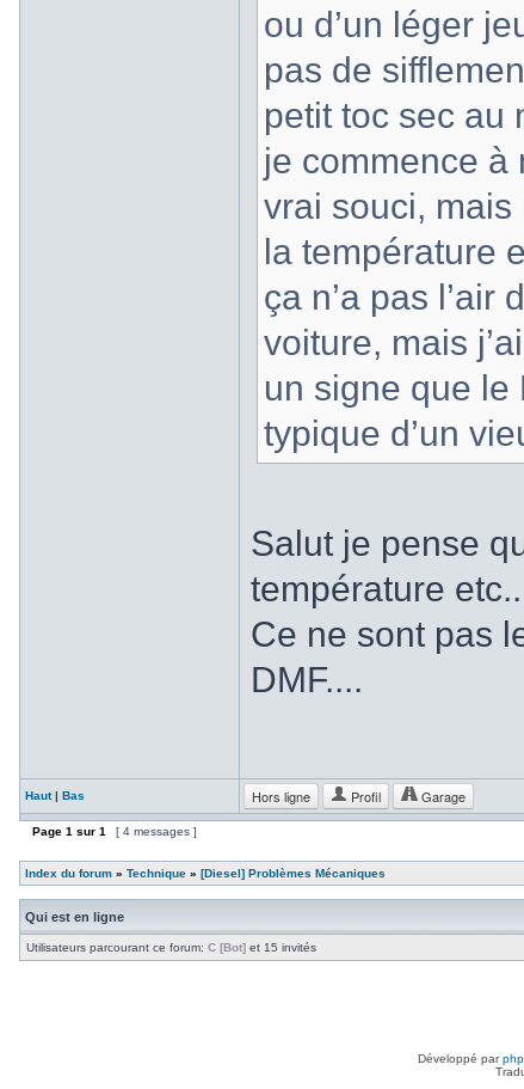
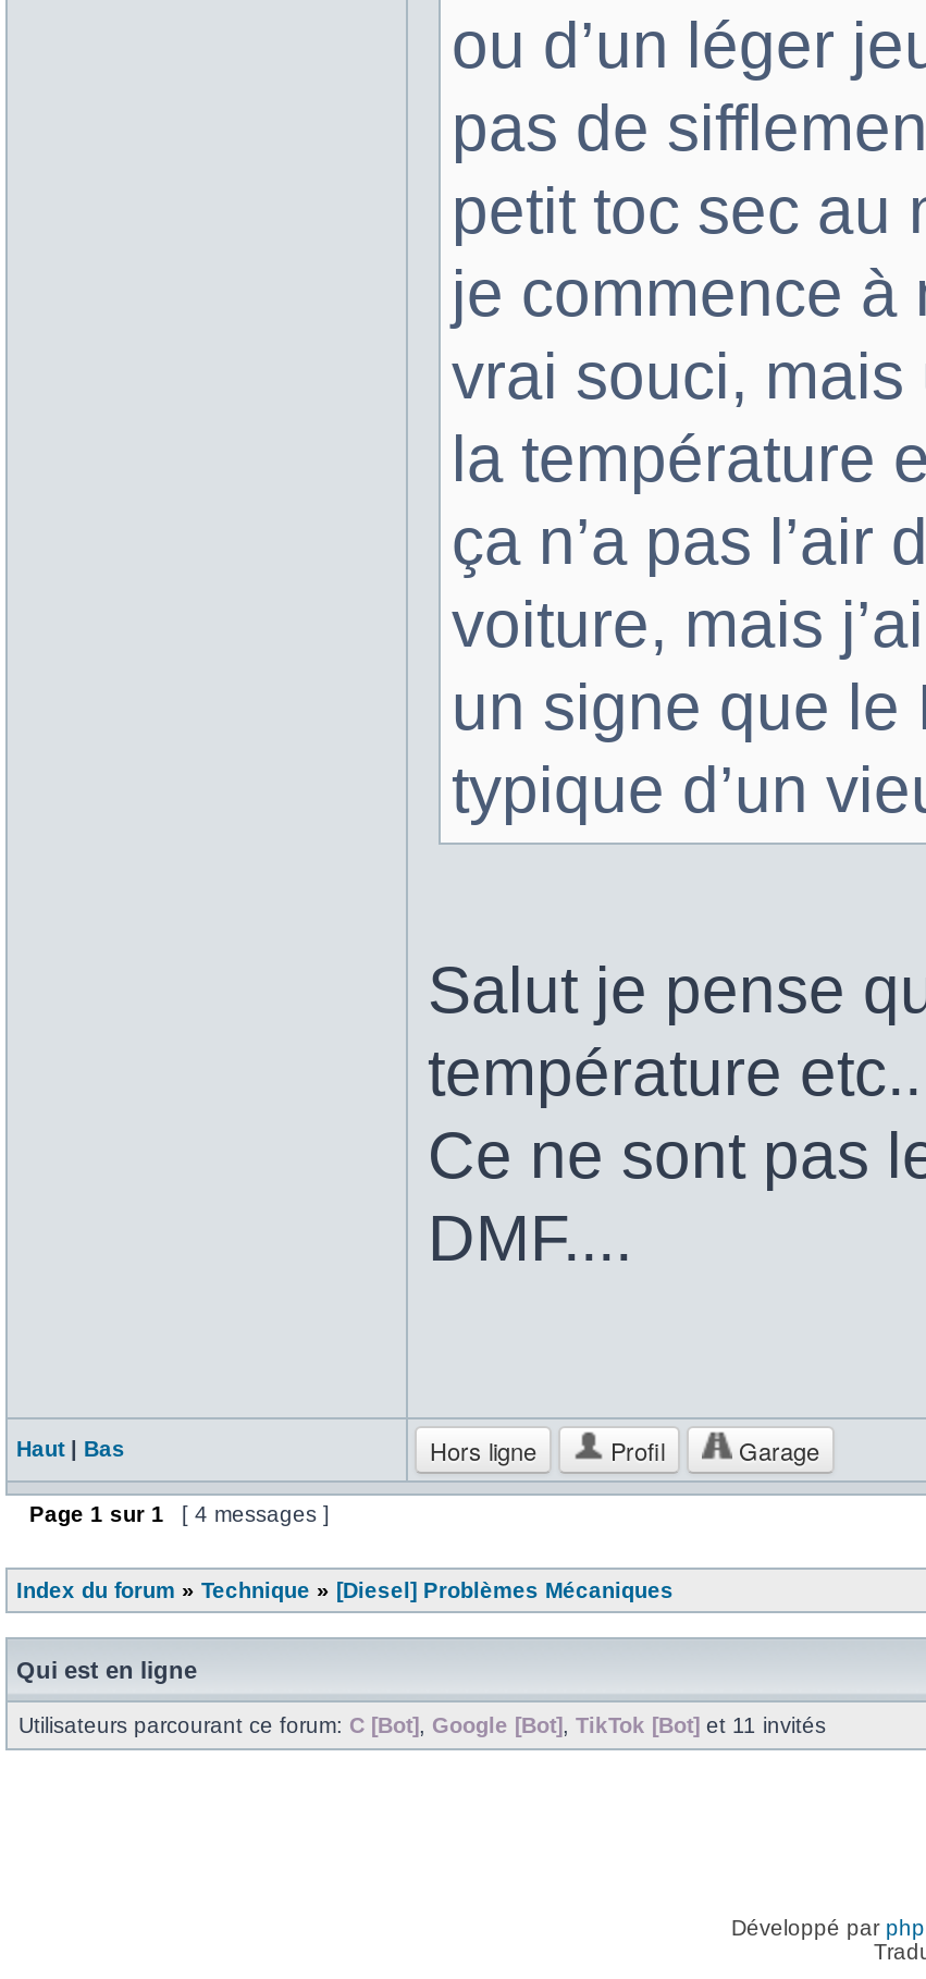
[26,941,316,954] Utilisateurs parcourant ce forum: C [Bot] et 15 invités -> [18,1713,826,1737] Utilisateurs parcourant ce forum: C [Bot], Google [Bot], TikTok [Bot] et 11 invités

